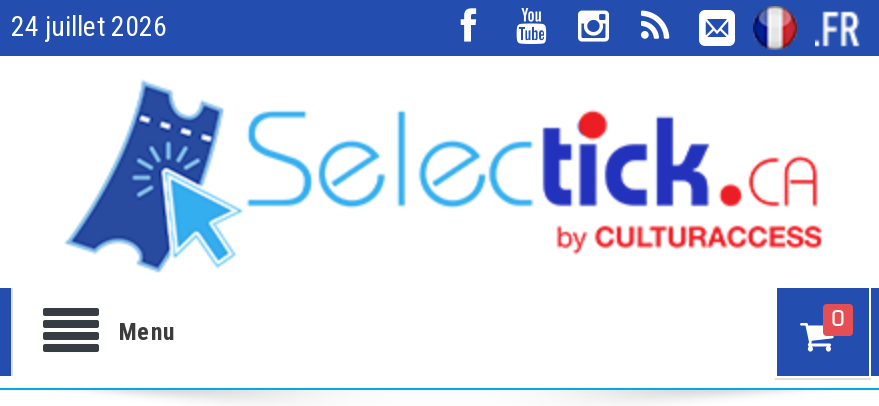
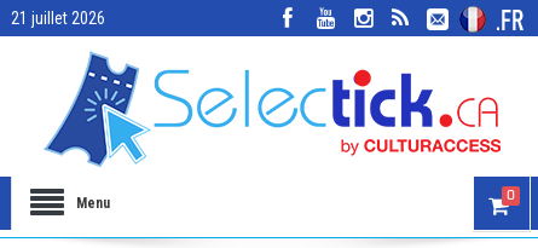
[11,10,167,42] 24 juillet 2026 -> [11,8,105,28] 21 juillet 2026

